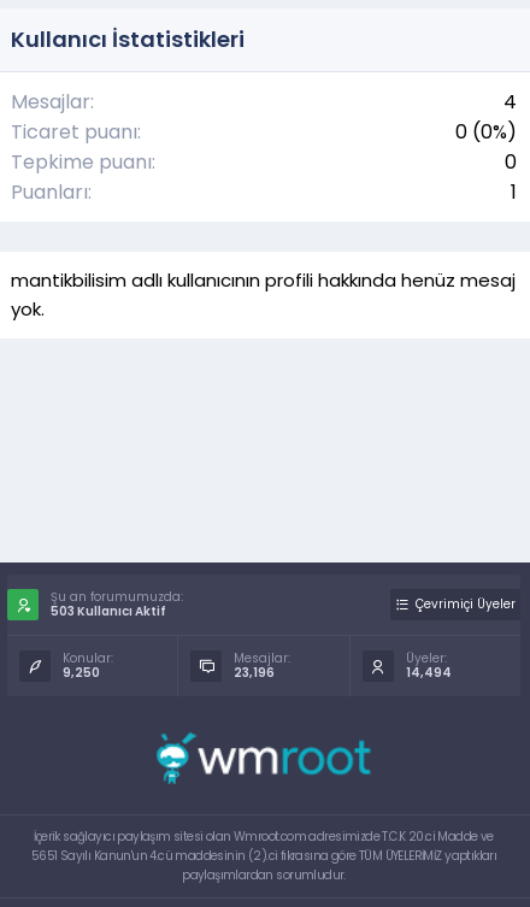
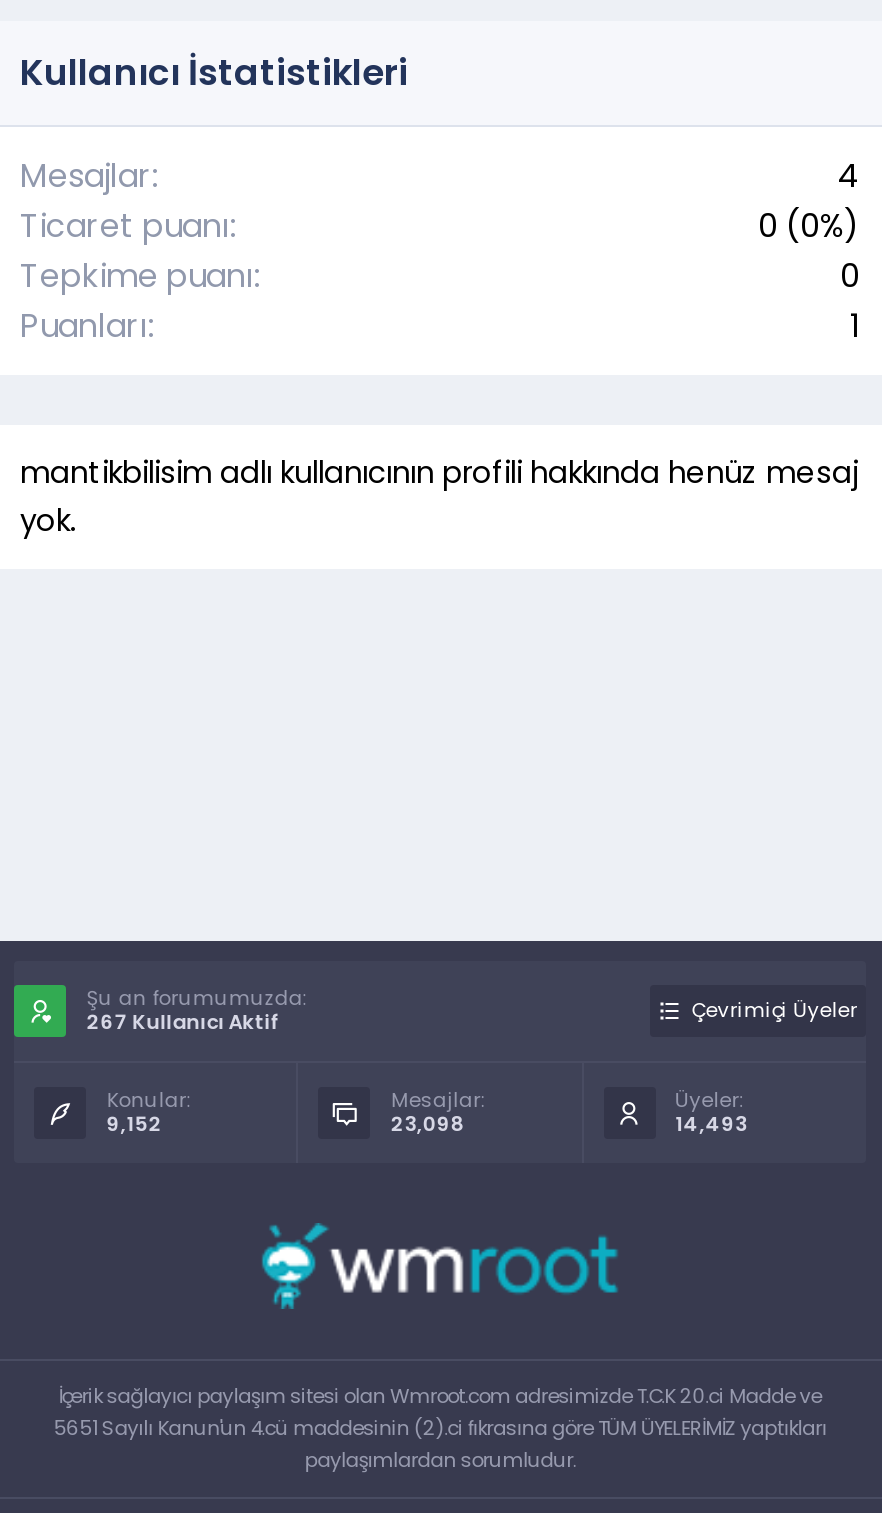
[51,602,166,620] 503 Kullanıcı Aktif -> [86,1007,280,1037] 267 Kullanıcı Aktif
[63,664,100,682] 9,250 -> [106,1109,162,1139] 9,152
[234,664,275,682] 23,196 -> [391,1109,465,1139] 23,098
[405,664,451,682] 14,494 -> [675,1109,747,1139] 14,493

